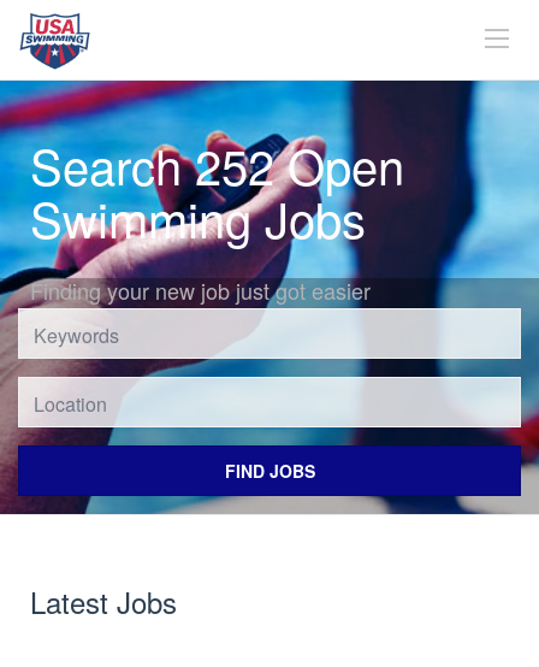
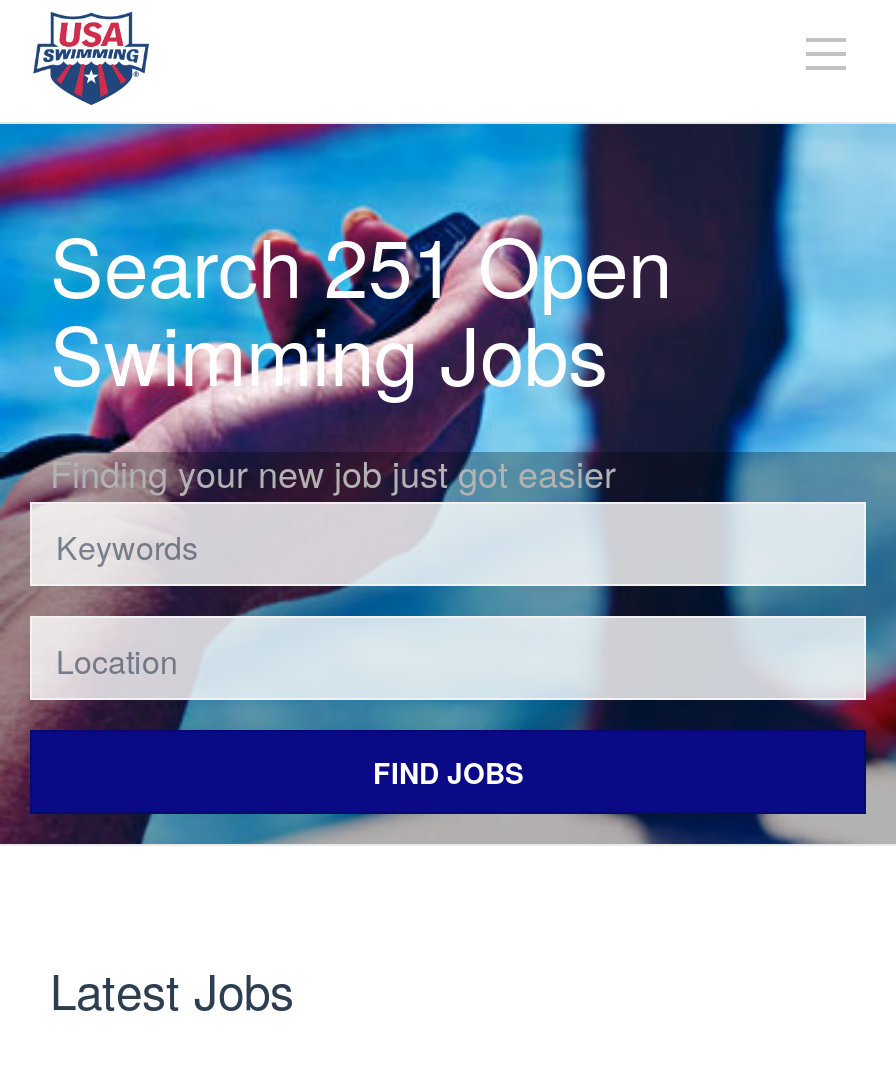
[30,130,404,199] Search 252 Open -> [50,206,672,320] Search 251 Open

